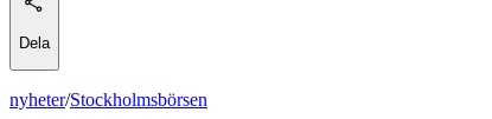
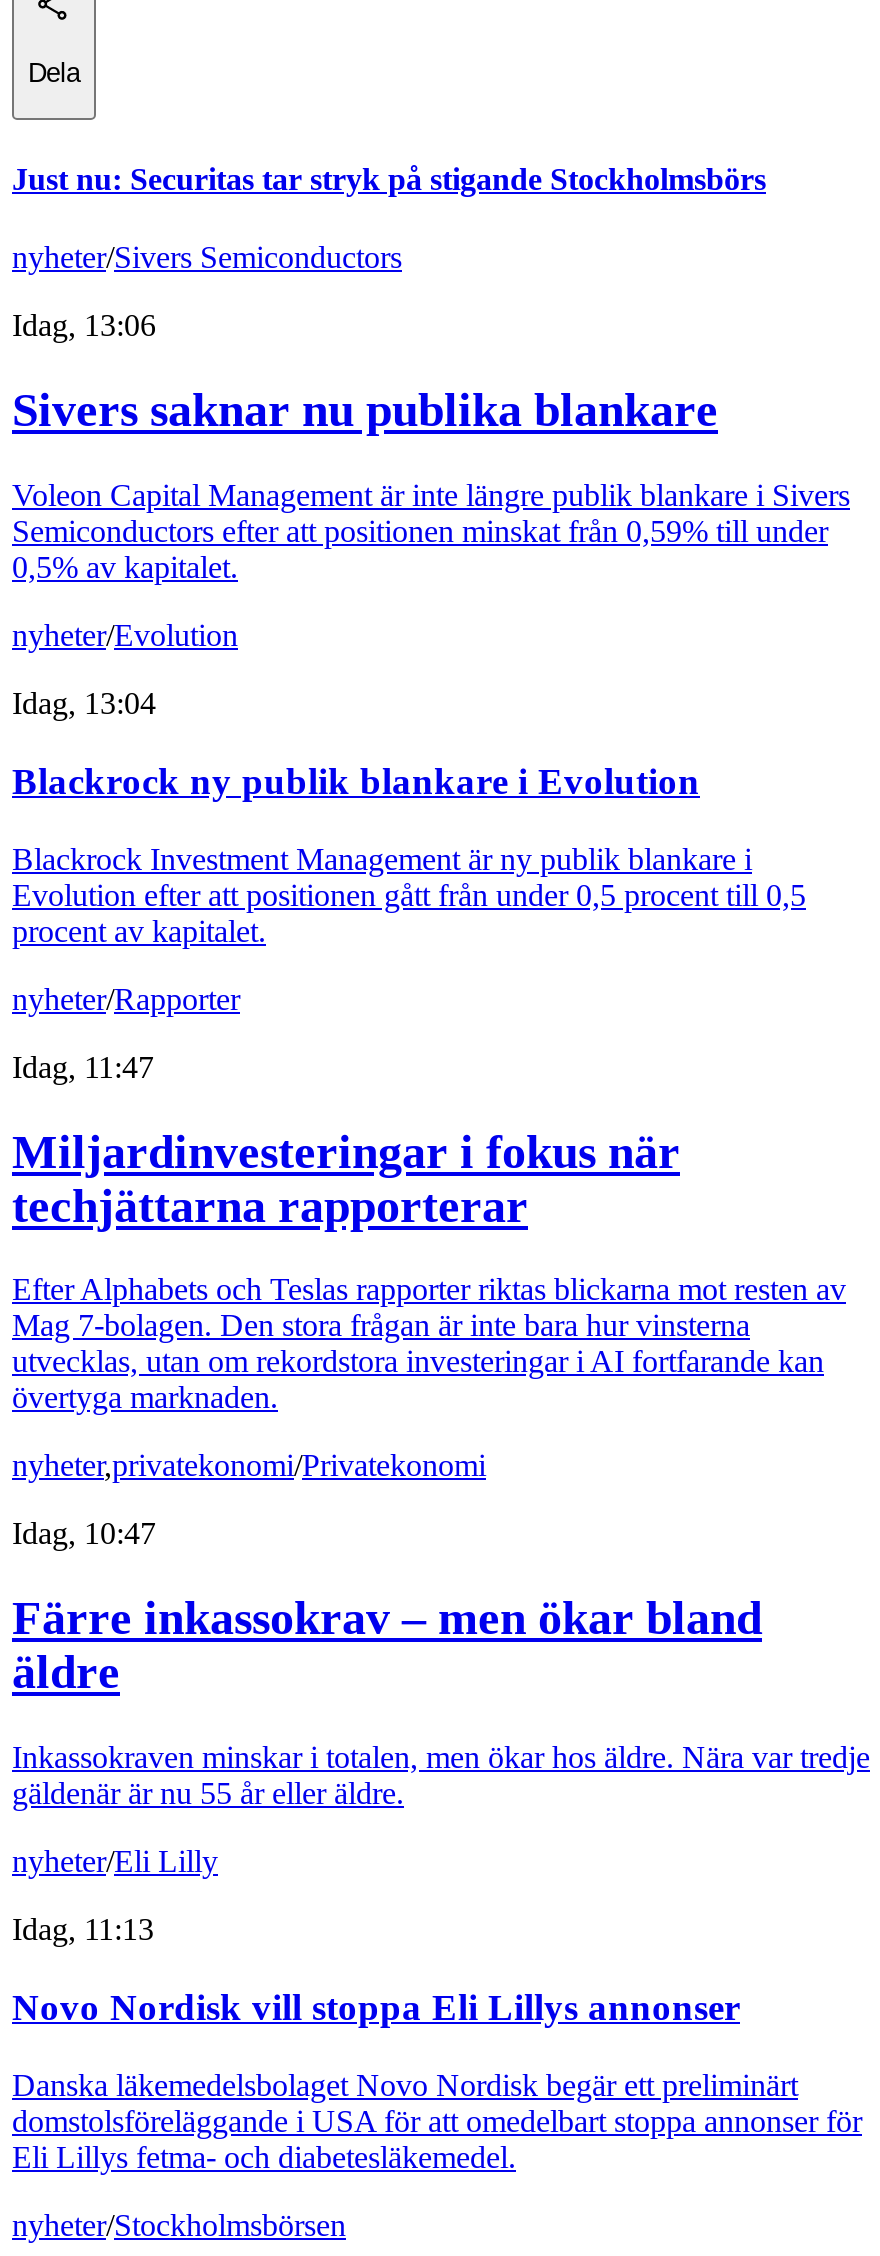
none -> [12,162,870,2173] Just nu: Securitas tar stryk på stigande Stockholmsbörs | nyheter/Sivers Semiconductors | Idag, 13:06 | Sivers saknar nu publika blankare | Voleon Capital Management är inte längre publik blankare i Sivers | Semiconductors efter att positionen minskat från 0,59% till under | 0,5% av kapitalet. | nyheter/Evolution | Idag, 13:04 | Blackrock ny publik blankare i Evolution | Blackrock Investment Management är ny publik blankare i | Evolution efter att positionen gått från under 0,5 procent till 0,5 | procent av kapitalet. | nyheter/Rapporter | Idag, 11:47 | Miljardinvesteringar i fokus när | techjättarna rapporterar | Efter Alphabets och Teslas rapporter riktas blickarna mot resten av | Mag 7-bolagen. Den stora frågan är inte bara hur vinsterna | utvecklas, utan om rekordstora investeringar i AI fortfarande kan | övertyga marknaden. | nyheter,privatekonomi/Privatekonomi | Idag, 10:47 | Färre inkassokrav – men ökar bland | äldre | Inkassokraven minskar i totalen, men ökar hos äldre. Nära var tredje | gäldenär är nu 55 år eller äldre. | nyheter/Eli Lilly | Idag, 11:13 | Novo Nordisk vill stoppa Eli Lillys annonser | Danska läkemedelsbolaget Novo Nordisk begär ett preliminärt | domstolsföreläggande i USA för att omedelbart stoppa annonser för | Eli Lillys fetma- och diabetesläkemedel.

